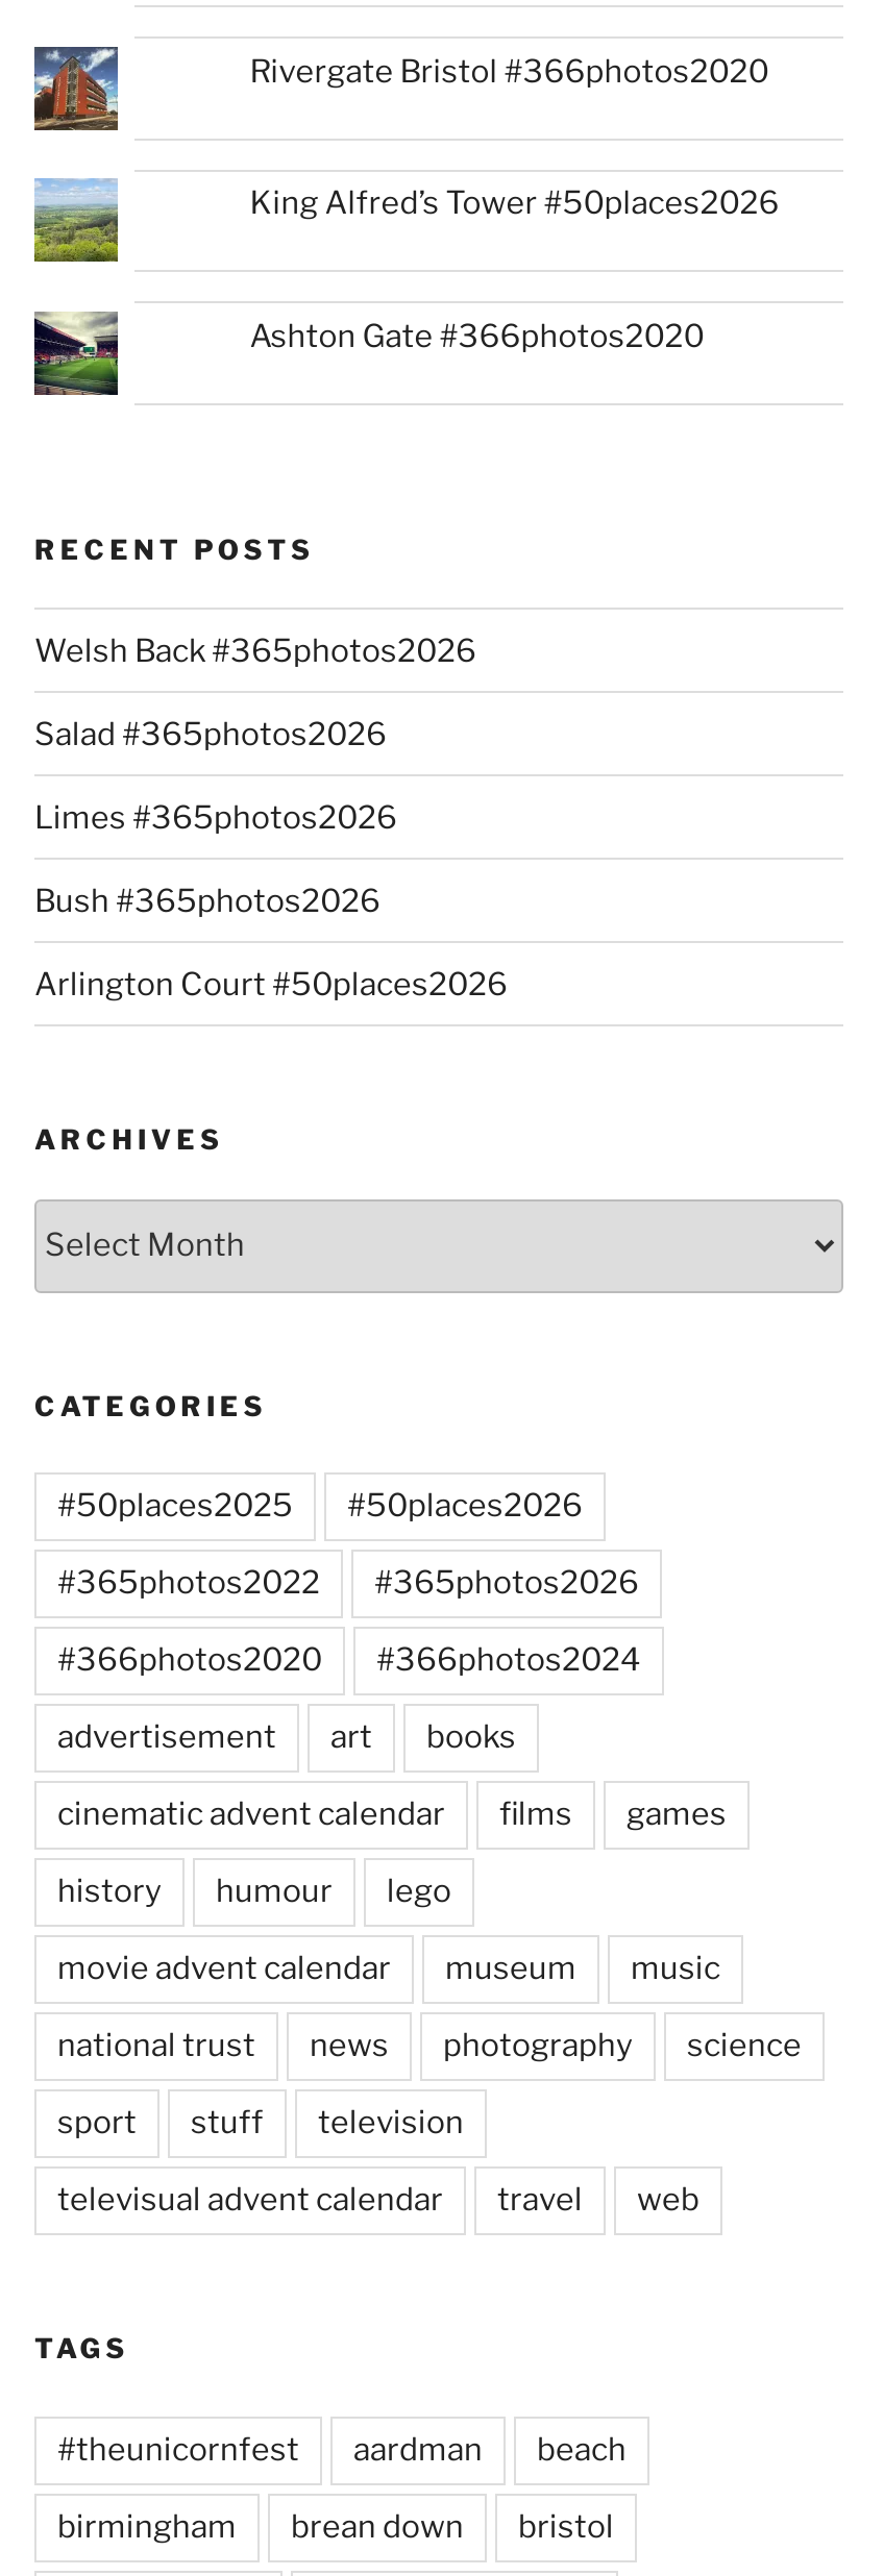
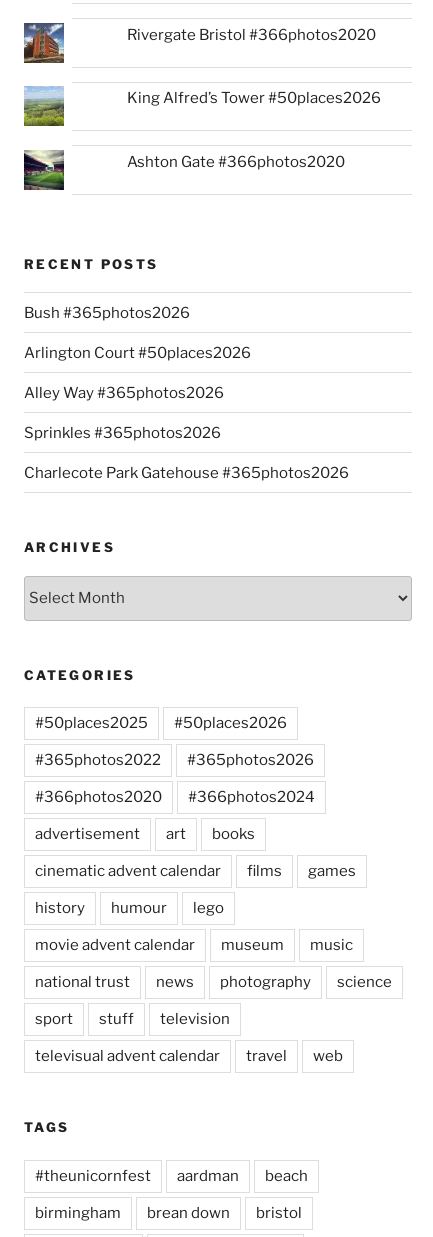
[34,632,476,836] Welsh Back #365photos2026 | Salad #365photos2026 | Limes #365photos2026 -> none
moved [34,882,508,1003] -> [24,304,251,362]: Bush #365photos2026 | Arlington Court #50places2026
none -> [24,384,349,482] Alley Way #365photos2026 | Sprinkles #365photos2026 | Charlecote Park Gatehouse #365photos2026

